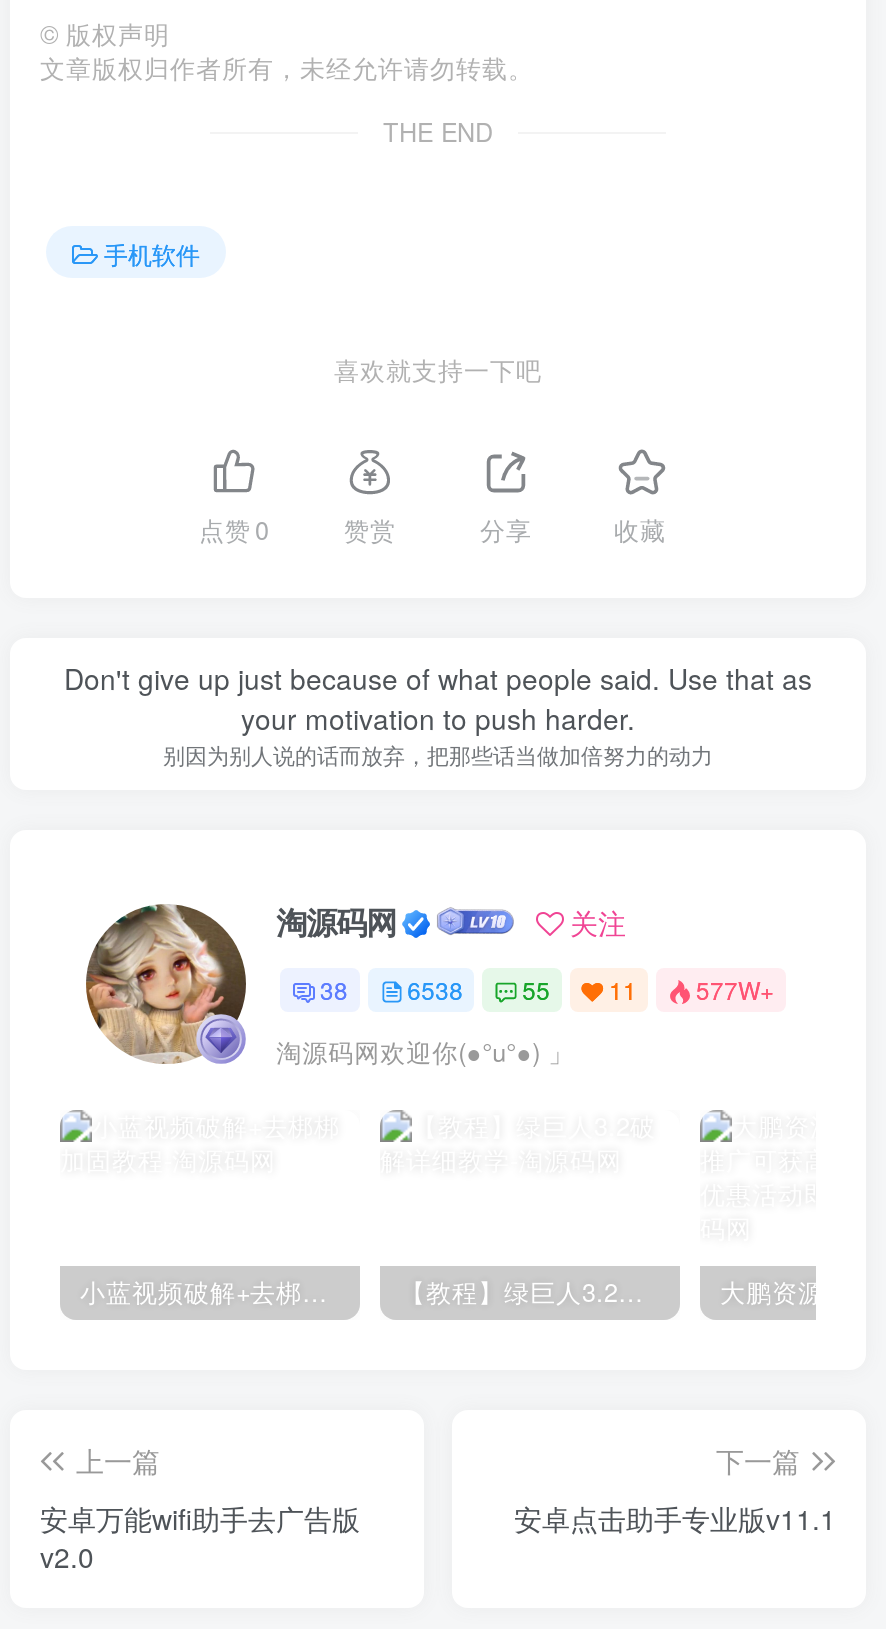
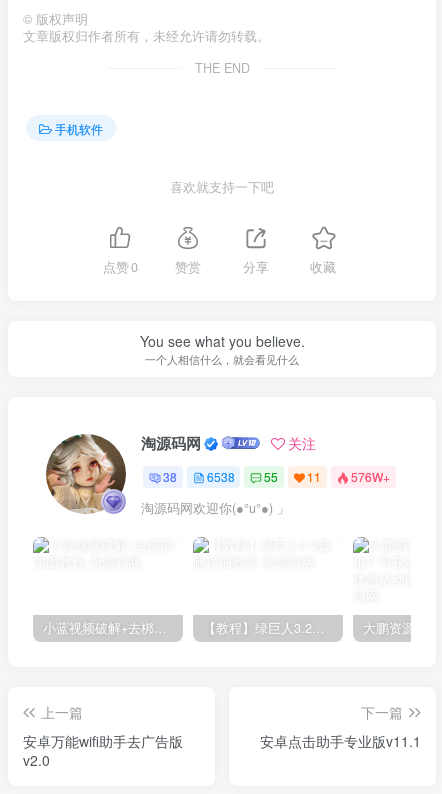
[64,657,812,769] Don't give up just because of what people said. Use that as | your motivation to push harder. | 别因为别人说的话而放弃，把那些话当做加倍努力的动力 -> [139,331,304,367] You see what you believe. | 一个人相信什么，就会看见什么
[320,973,774,1007] 38 6538 55 11 577W+ -> [163,468,390,485] 38 6538 55 11 576W+

